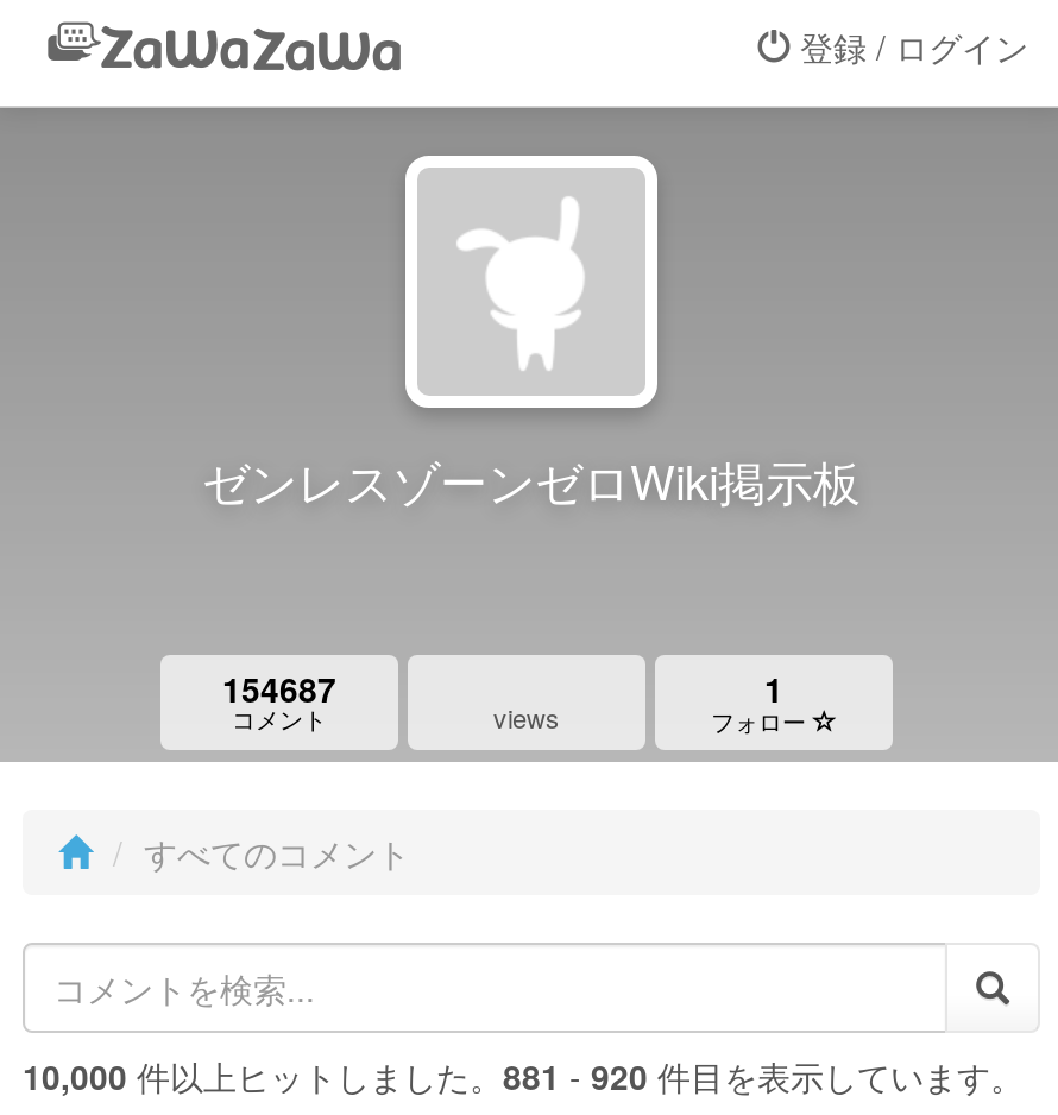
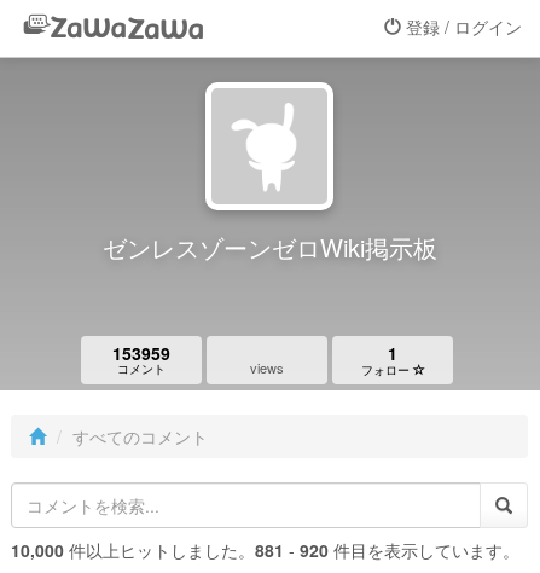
[222,664,336,712] 154687 -> [112,341,170,365] 153959

